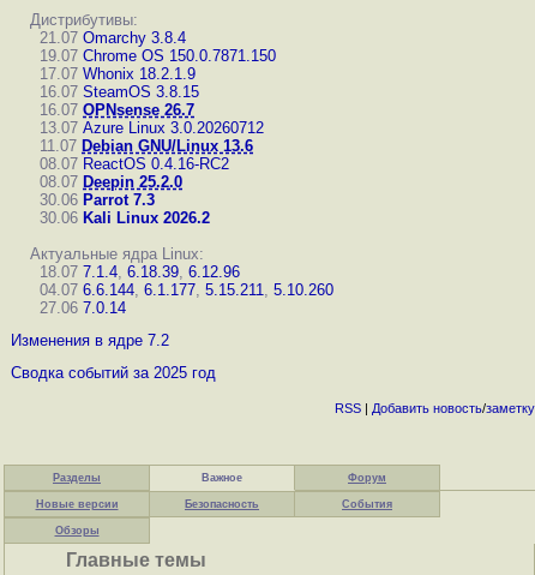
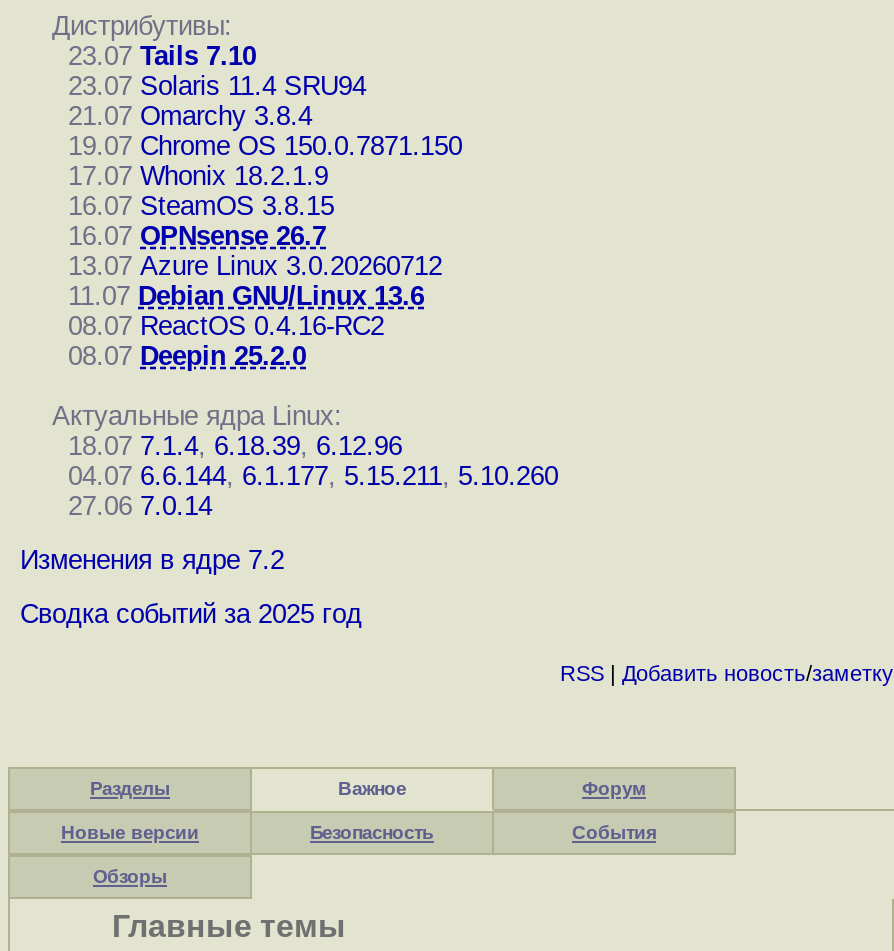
none -> [52,41,366,101] 23.07 Tails 7.10 | 23.07 Solaris 11.4 SRU94
moved [30,29,276,191] -> [52,101,462,371]: 21.07 Omarchy 3.8.4 | 19.07 Chrome OS 150.0.7871.150 | 17.07 Whonix 18.2.1.9 | ... | 08.07 ReactOS 0.4.16-RC2 | 08.07 Deepin 25.2.0
[30,191,210,227] 30.06 Parrot 7.3 | 30.06 Kali Linux 2026.2 -> none

